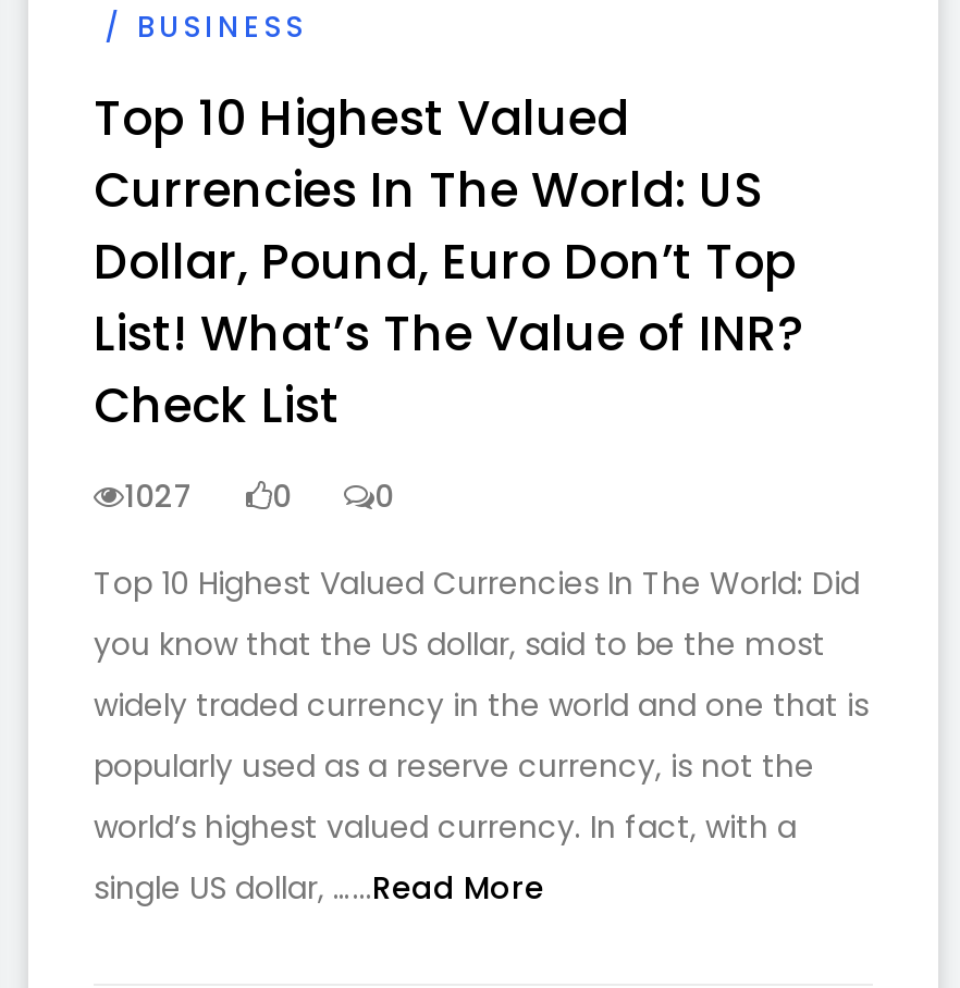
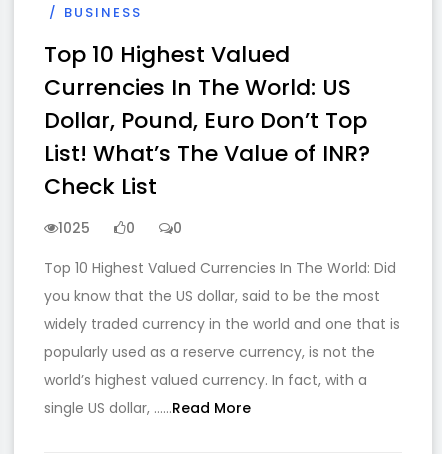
[124,474,394,518] 1027 0 0 -> [58,218,182,238] 1025 0 0

